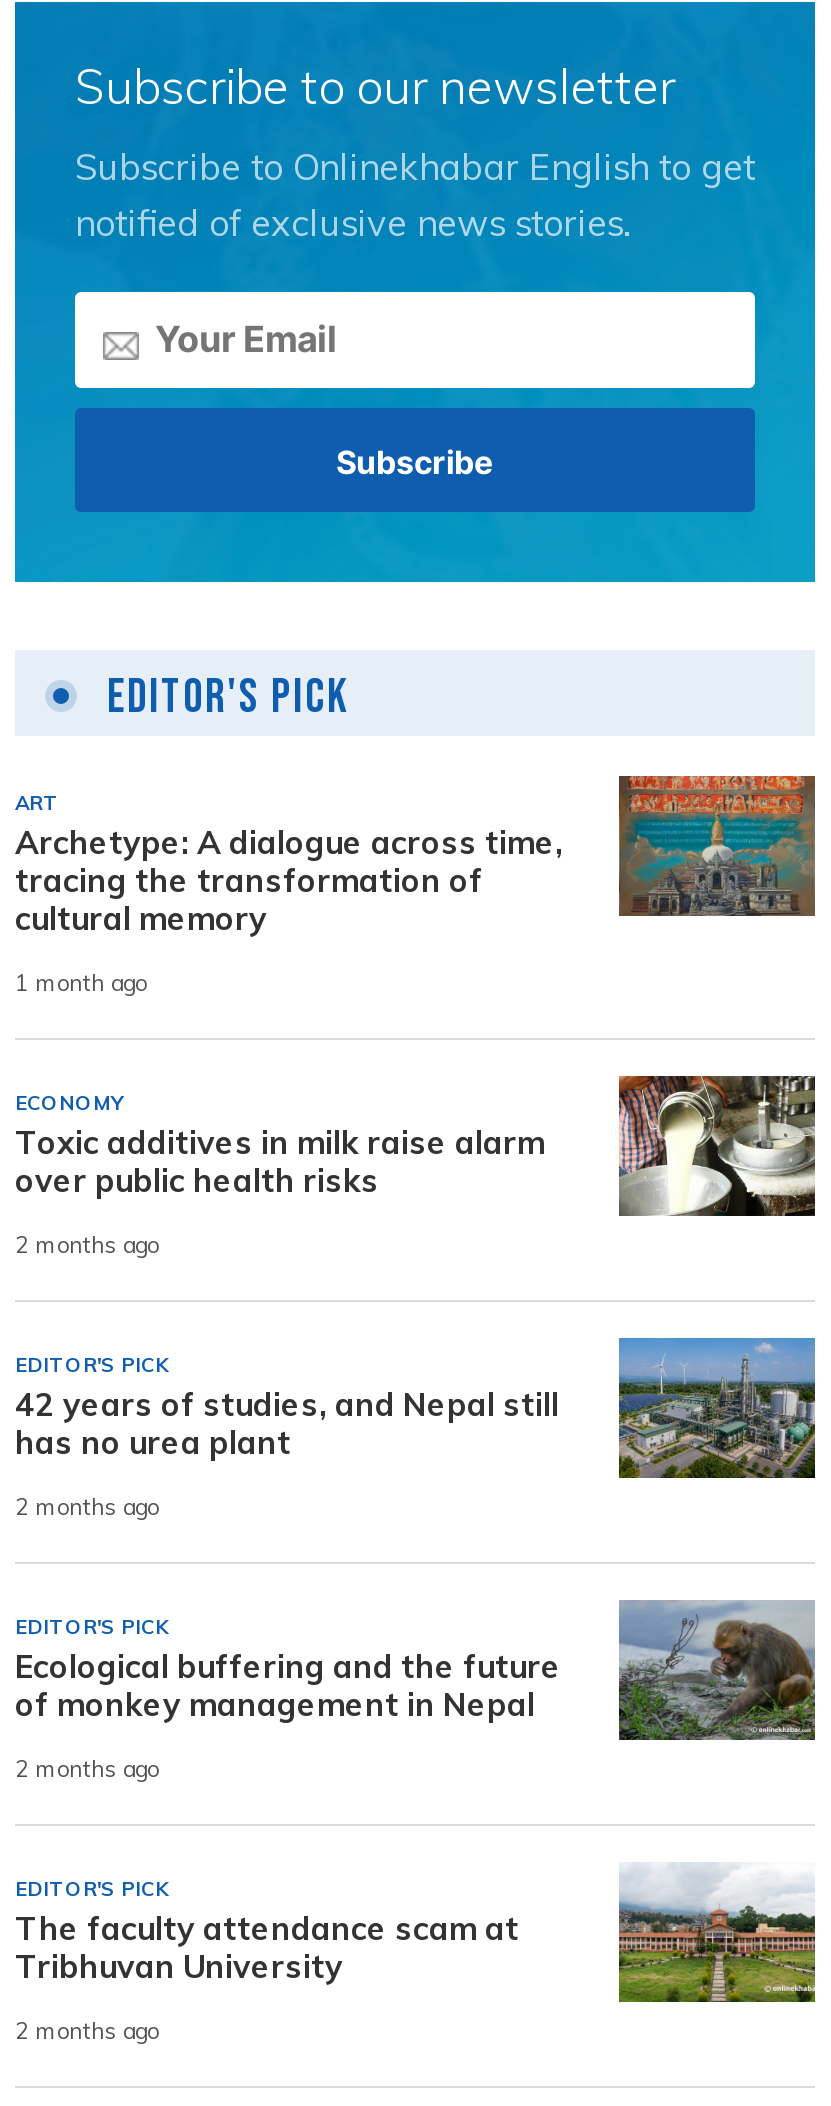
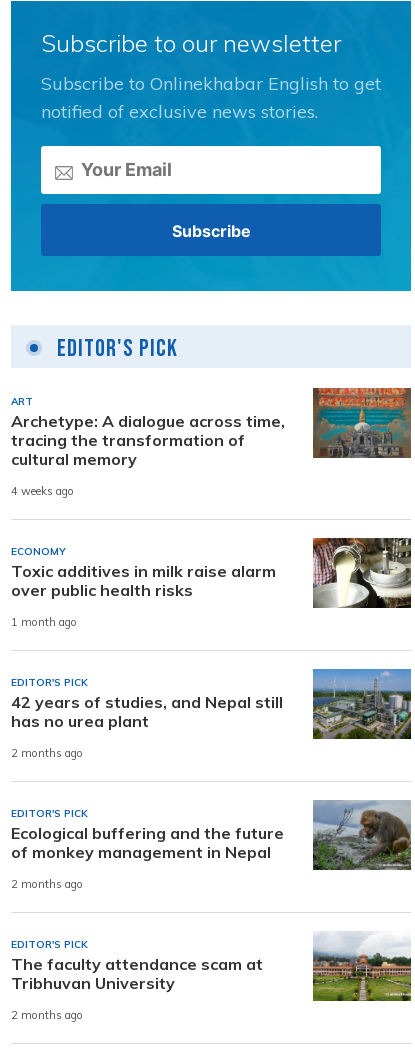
[15,968,147,996] 1 month ago -> [11,484,74,498] 4 weeks ago
[15,1230,159,1258] 2 months ago -> [11,615,77,629] 1 month ago

